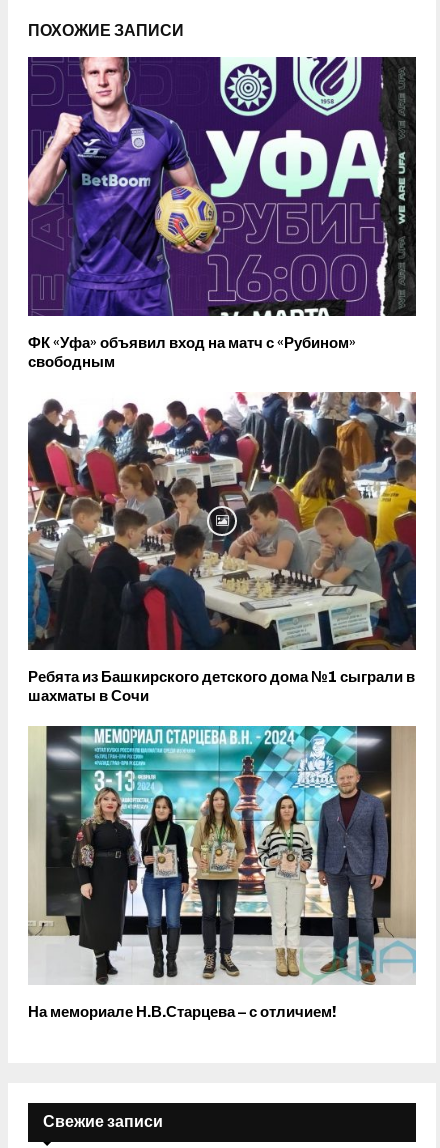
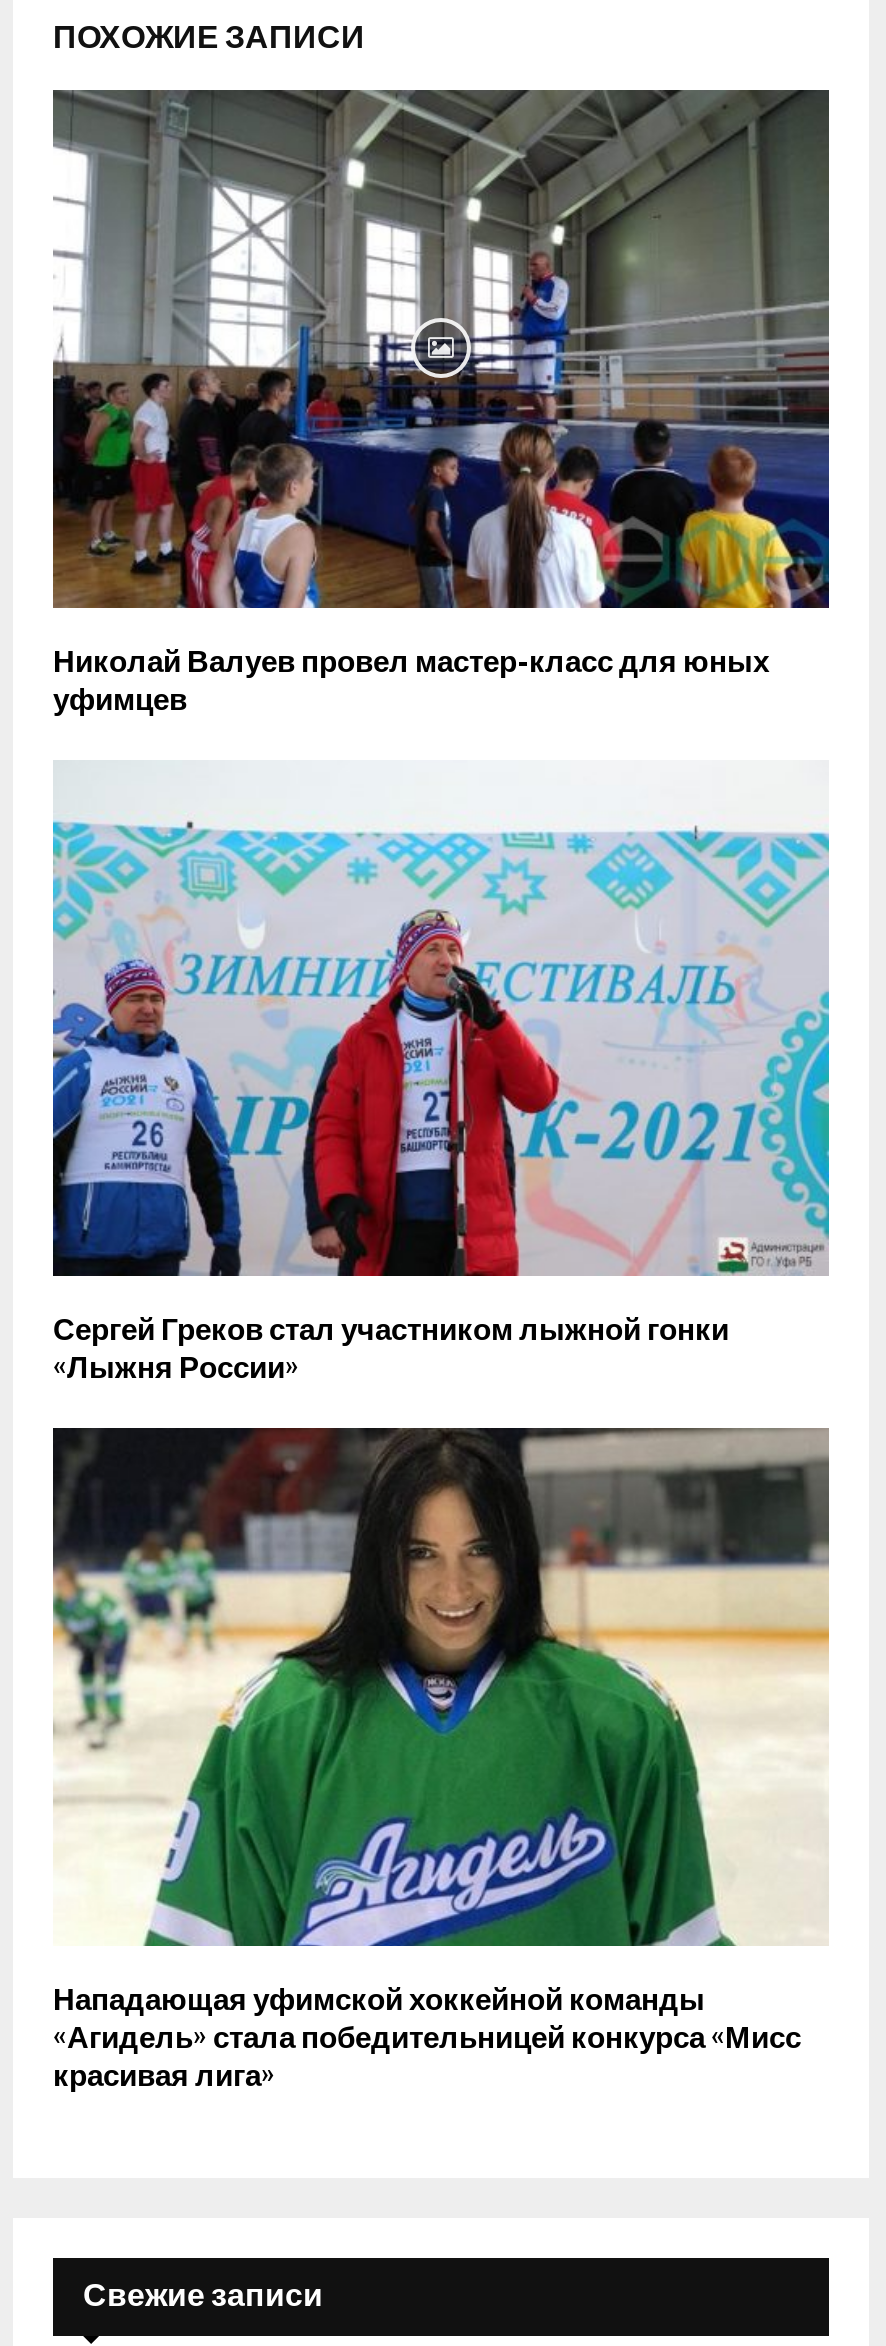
[27,56,416,371] [image] | ФК «Уфа» объявил вход на матч с «Рубином» | свободным -> [53,88,831,717] [image] | Николай Валуев провел мастер-класс для юных | уфимцев
[27,391,417,705] [image] | Ребята из Башкирского детского дома №1 сыграли в | шахматы в Сочи -> [51,808,831,1387] [image] | Сергей Греков стал участником лыжной гонки | «Лыжня России»
[27,725,416,1021] [image] | На мемориале Н.В.Старцева – с отличием! -> [51,1440,829,2094] [image] | Нападающая уфимской хоккейной команды | «Агидель» стала победительницей конкурса «Мисс | красивая лига»

